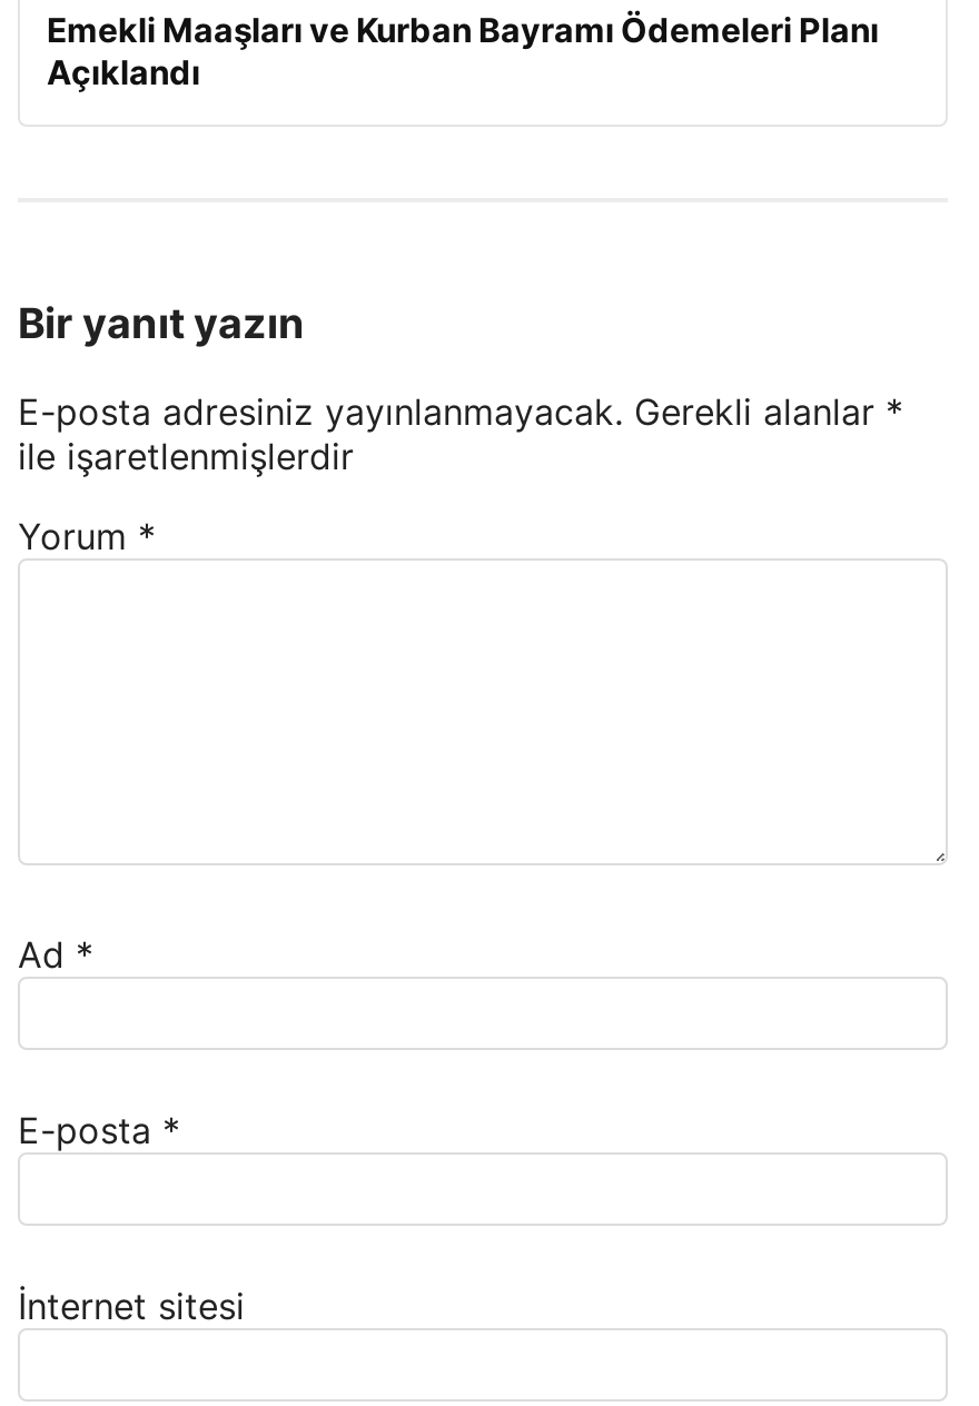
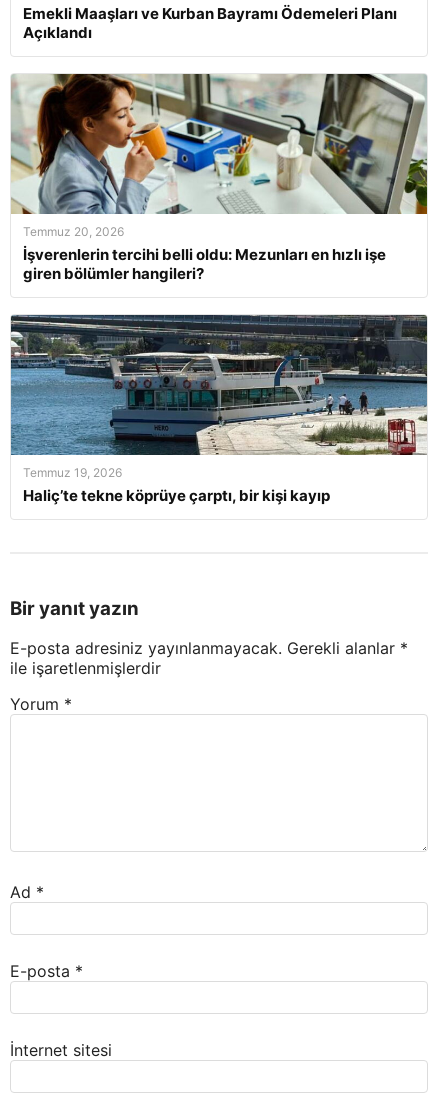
none -> [10,73,428,283] [image] | Temmuz 20, 2026 | İşverenlerin tercihi belli oldu: Mezunları en hızlı işe | giren bölümler hangileri?
none -> [10,314,428,505] [image] | Temmuz 19, 2026 | Haliç’te tekne köprüye çarptı, bir kişi kayıp

